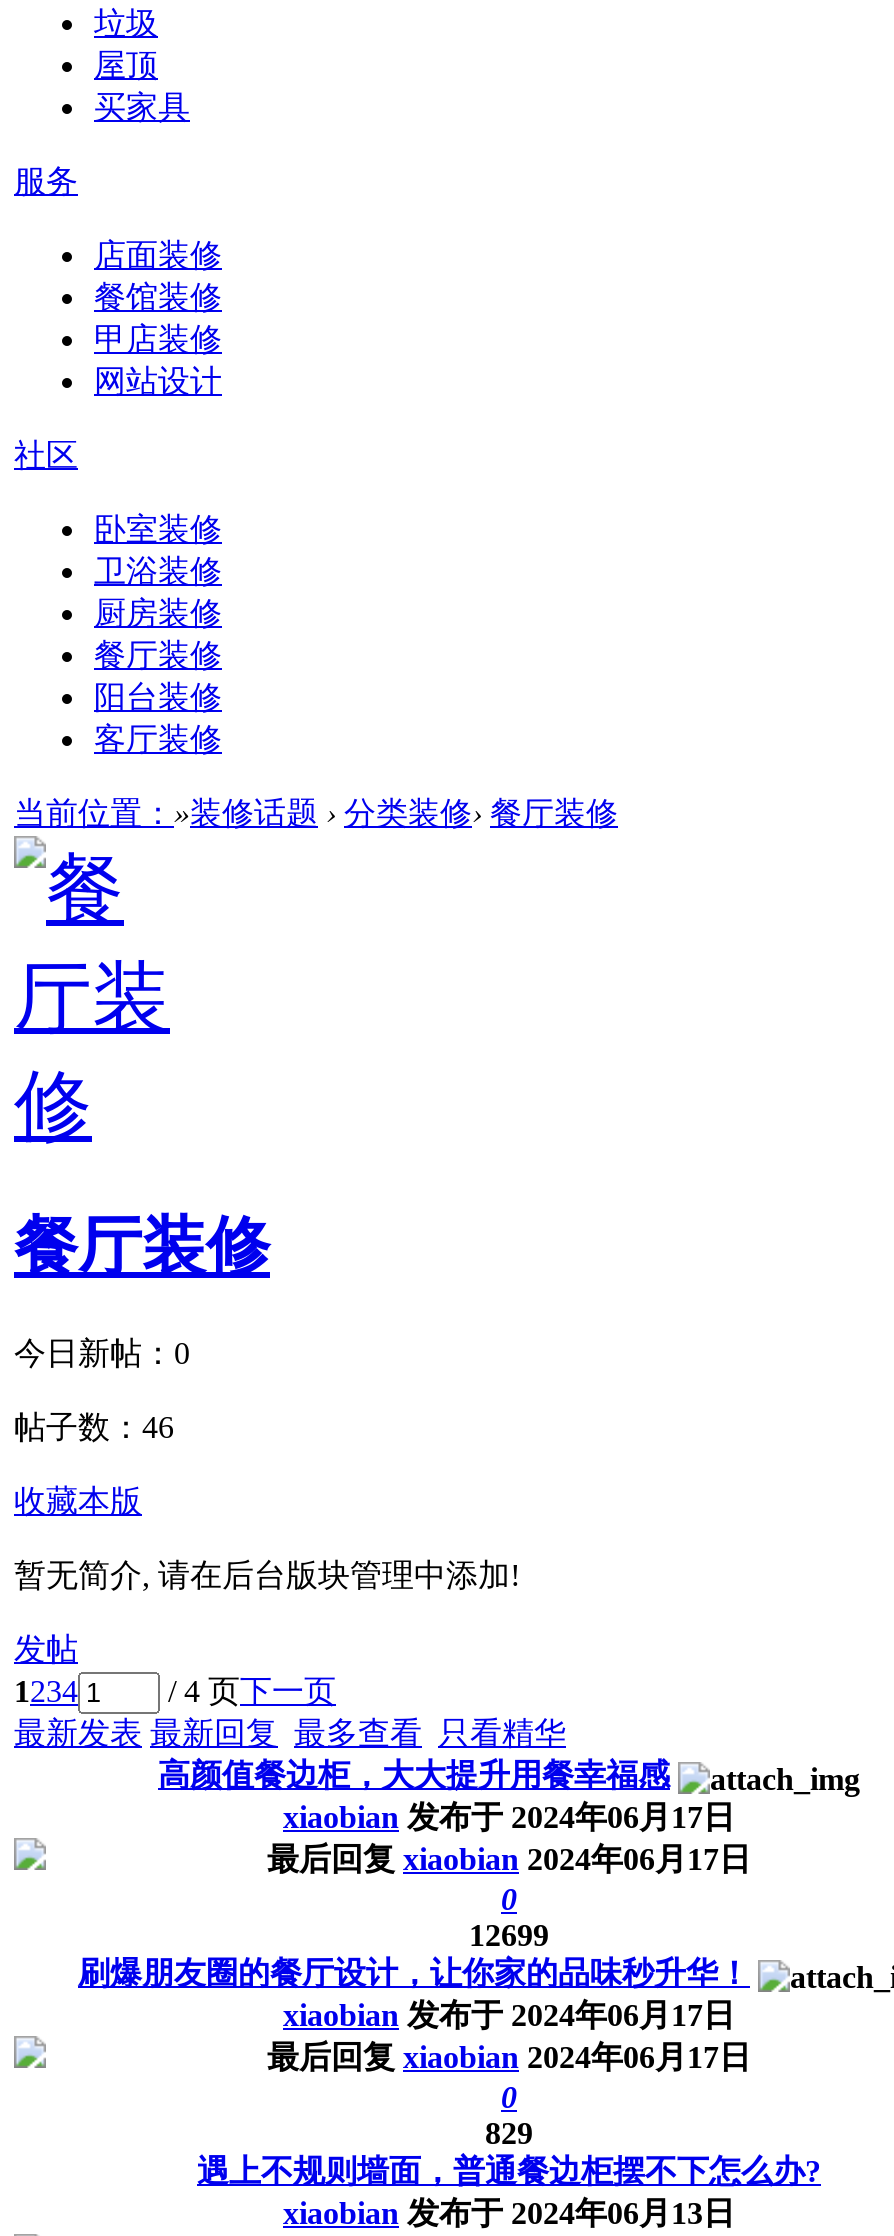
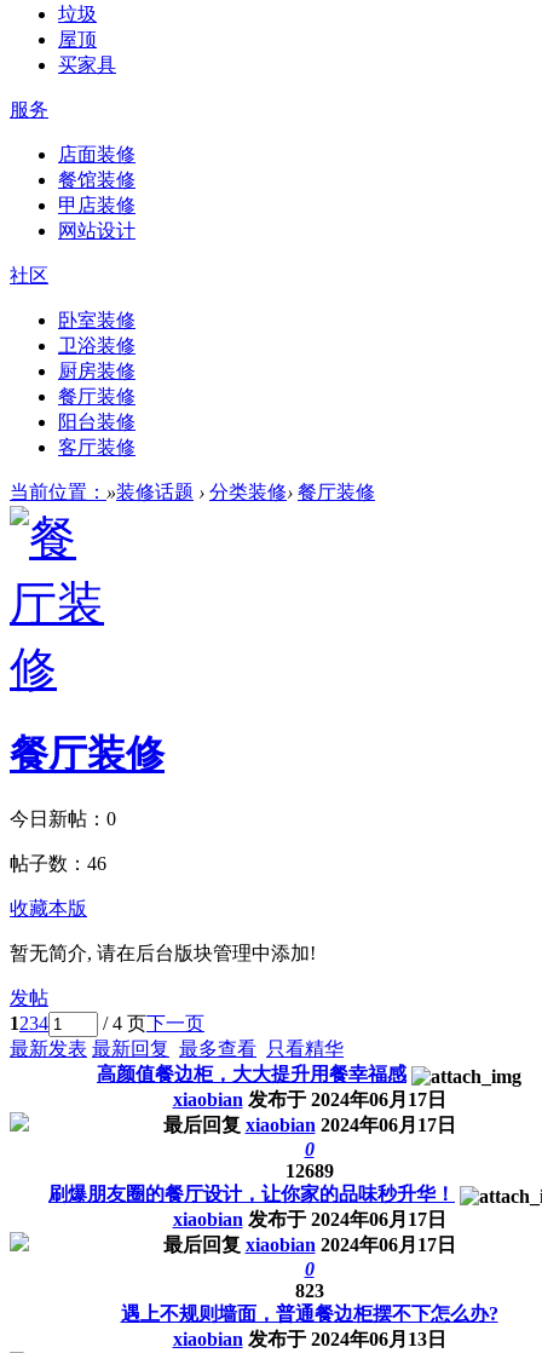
[469,1919,549,1953] 12699 -> [285,1161,333,1182] 12689
[485,2117,533,2151] 829 -> [295,1281,324,1301] 823

